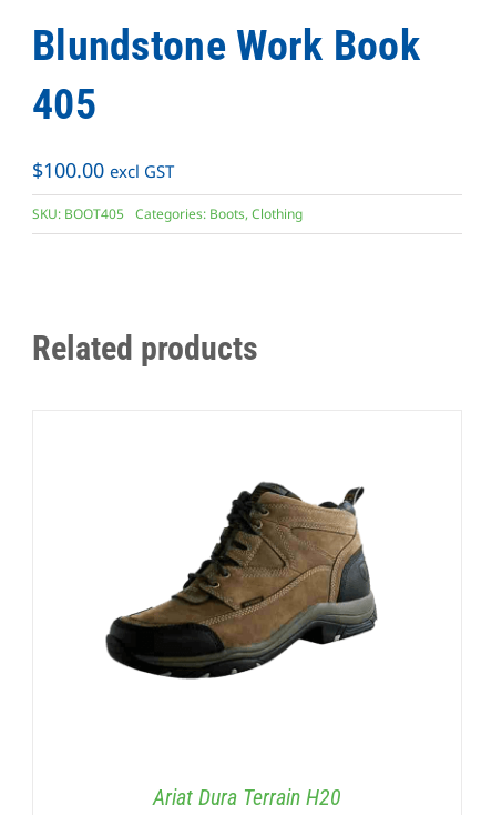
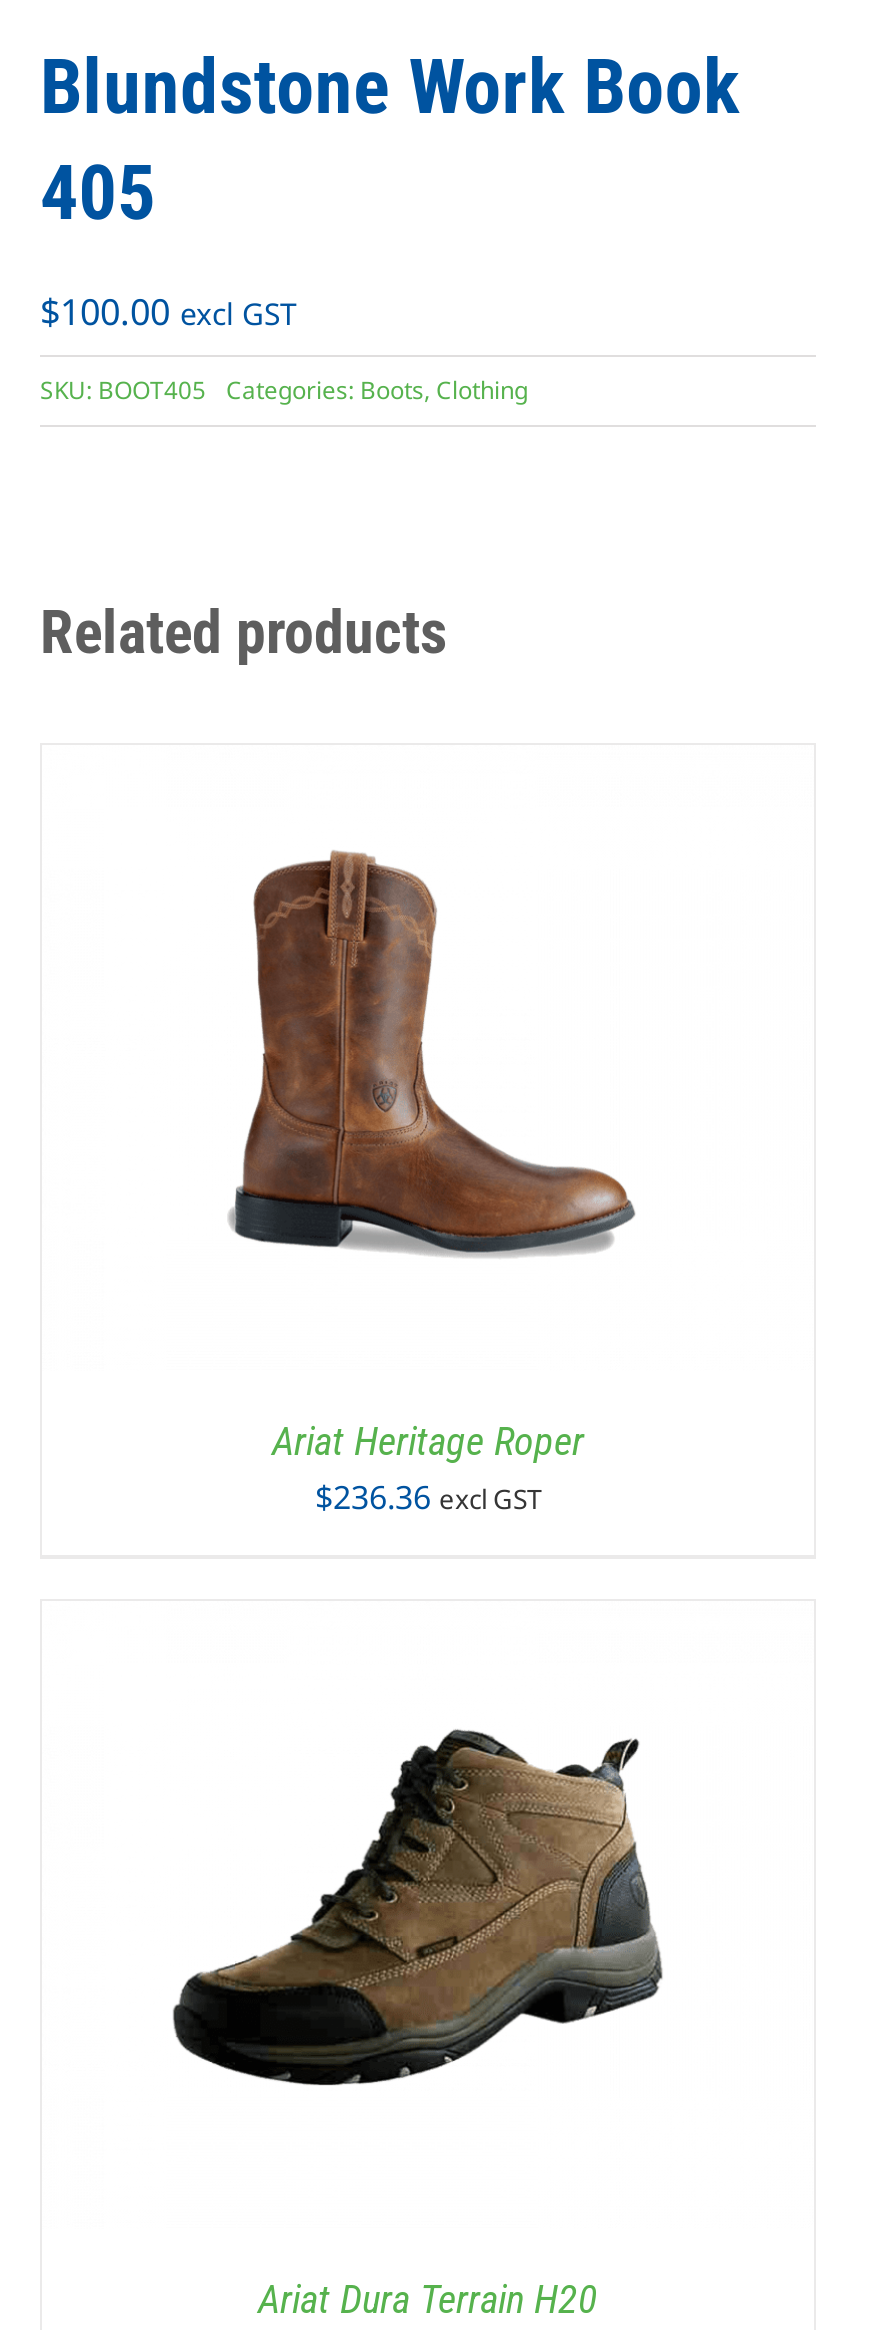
none -> [228,849,636,1259] [image]
none -> [272,1418,584,1520] Ariat Heritage Roper | $236.36 excl GST

